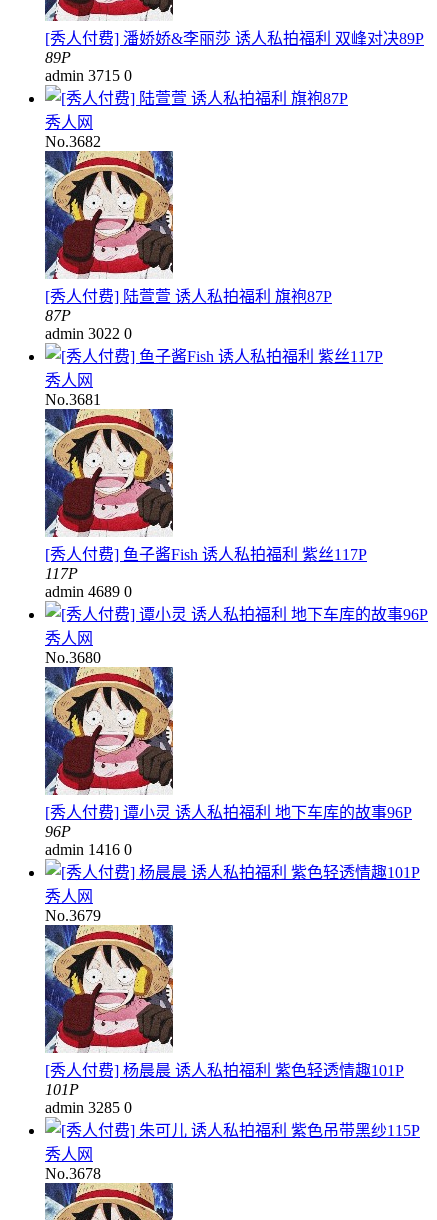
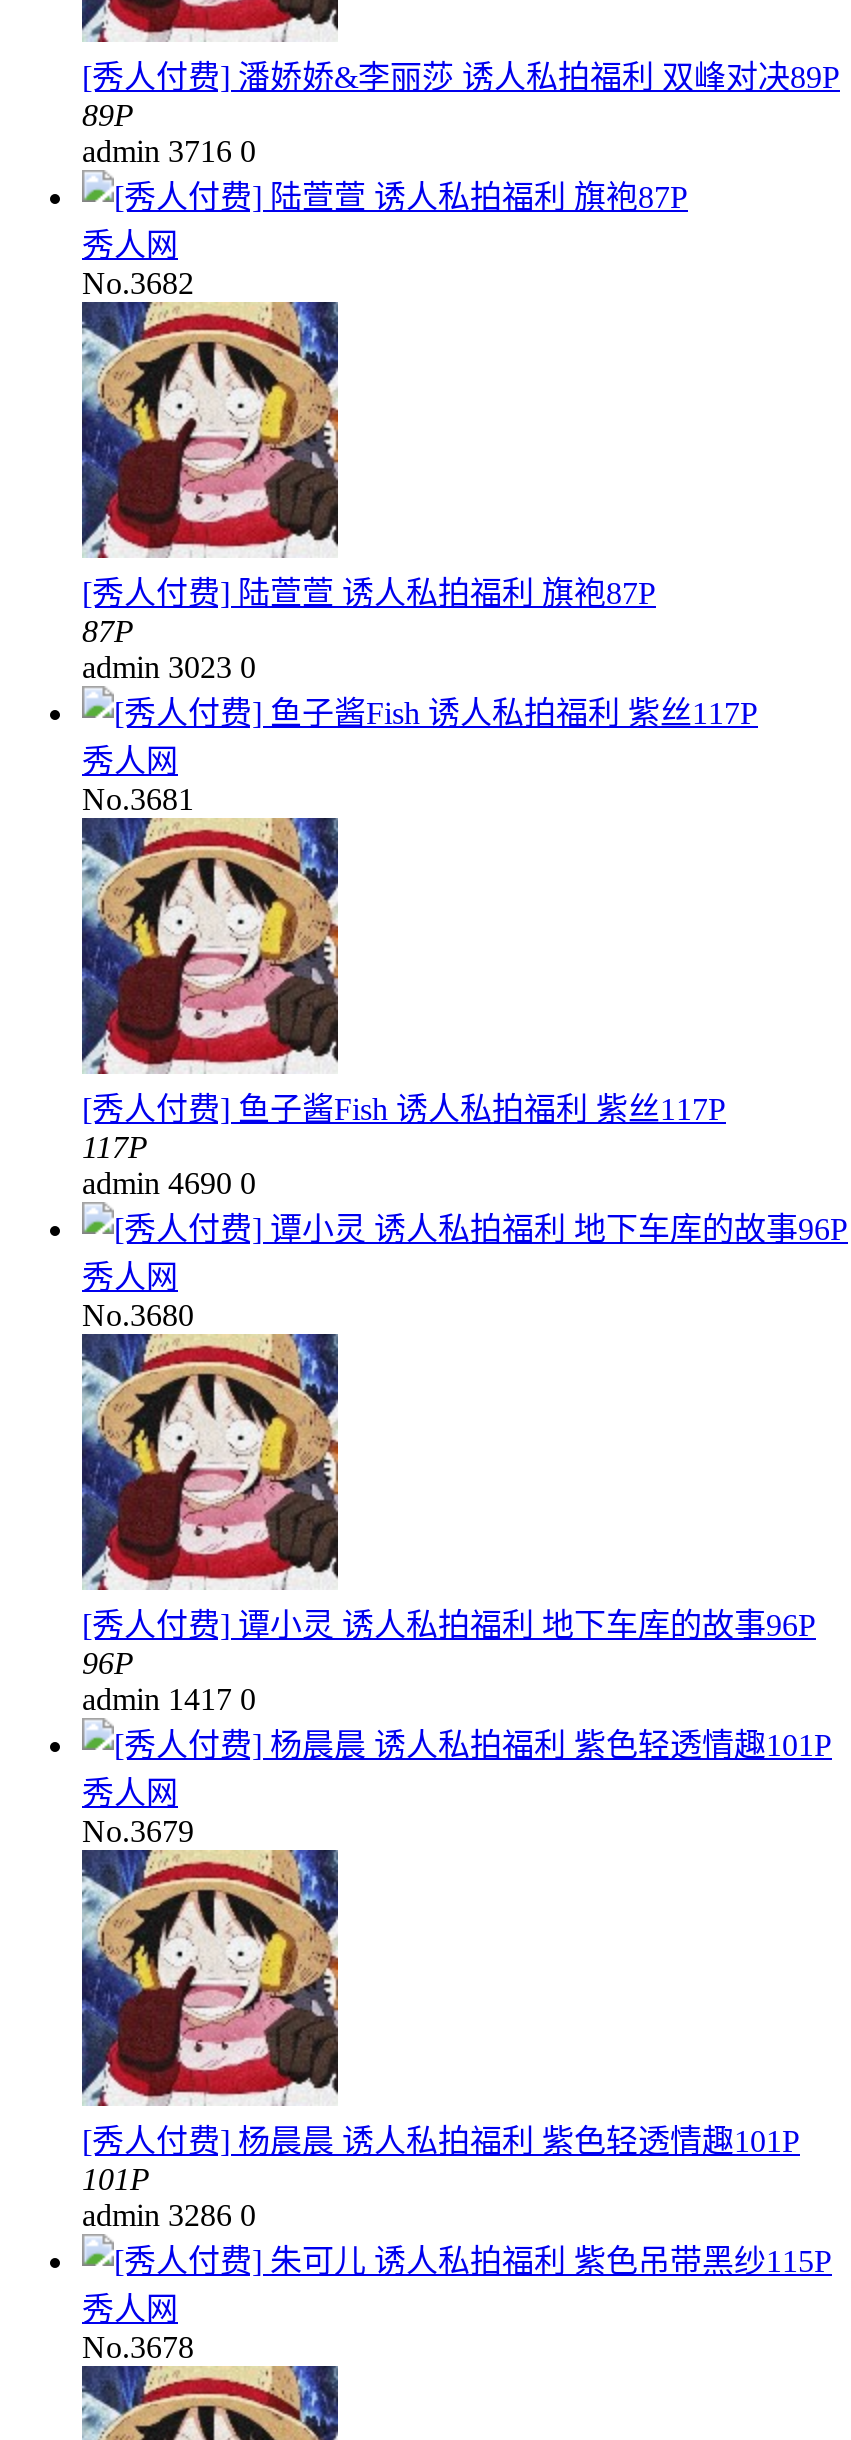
[45,67,132,84] admin 3715 0 -> [82,135,256,169] admin 3716 0
[45,325,132,342] admin 3022 0 -> [82,651,256,685] admin 3023 0
[45,583,132,600] admin 4689 0 -> [82,1167,256,1201] admin 4690 0
[45,841,132,858] admin 1416 0 -> [82,1683,256,1717] admin 1417 0
[45,1099,132,1116] admin 3285 0 -> [82,2199,256,2233] admin 3286 0

